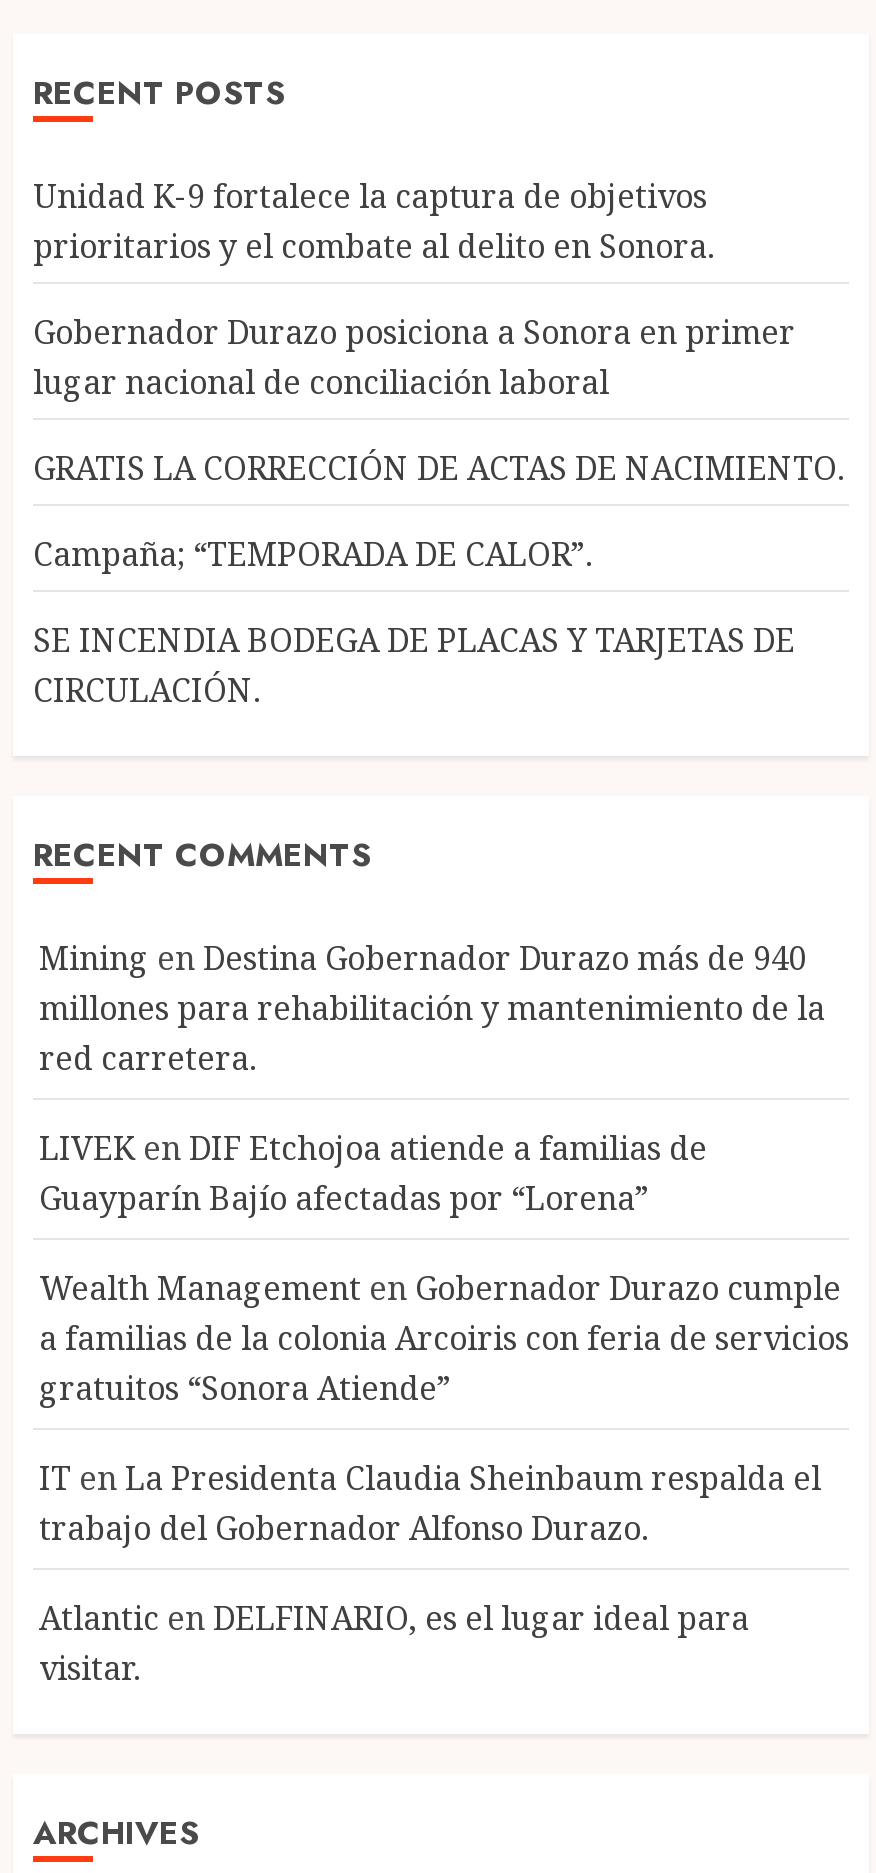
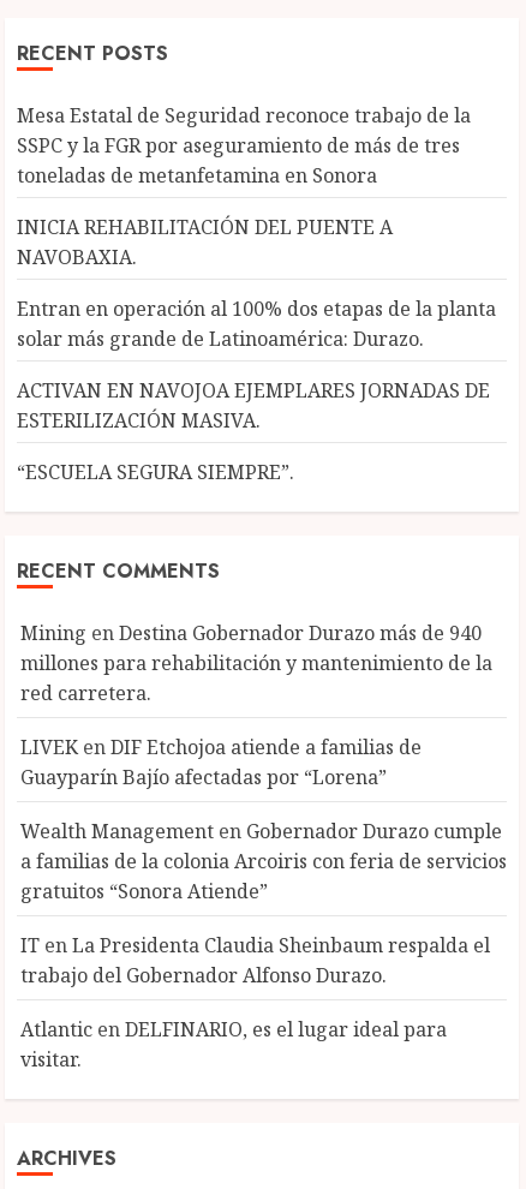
[33,174,715,268] Unidad K-9 fortalece la captura de objetivos | prioritarios y el combate al delito en Sonora. -> [17,102,471,189] Mesa Estatal de Seguridad reconoce trabajo de la | SSPC y la FGR por aseguramiento de más de tres | toneladas de metanfetamina en Sonora
[33,310,795,404] Gobernador Durazo posiciona a Sonora en primer | lugar nacional de conciliación laboral -> [17,214,393,270] INICIA REHABILITACIÓN DEL PUENTE A | NAVOBAXIA.
[33,446,845,490] GRATIS LA CORRECCIÓN DE ACTAS DE NACIMIENTO. -> [17,295,496,352] Entran en operación al 100% dos etapas de la planta | solar más grande de Latinoamérica: Durazo.
[33,532,593,576] Campaña; “TEMPORADA DE CALOR”. -> [17,377,490,434] ACTIVAN EN NAVOJOA EJEMPLARES JORNADAS DE | ESTERILIZACIÓN MASIVA.
[33,618,795,712] SE INCENDIA BODEGA DE PLACAS Y TARJETAS DE | CIRCULACIÓN. -> [17,459,294,485] “ESCUELA SEGURA SIEMPRE”.

